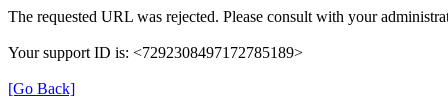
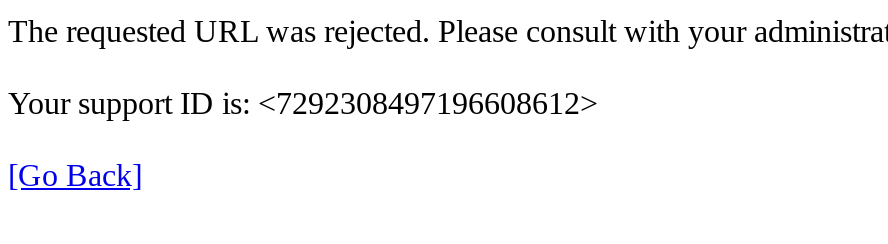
[8,44,303,61] Your support ID is: <7292308497172785189> -> [8,86,598,120] Your support ID is: <7292308497196608612>

